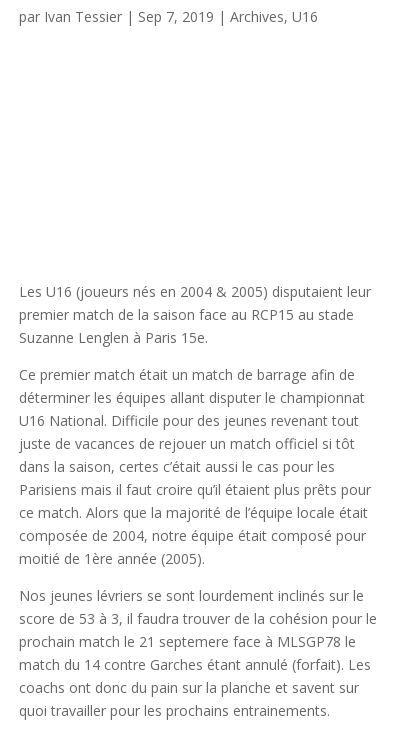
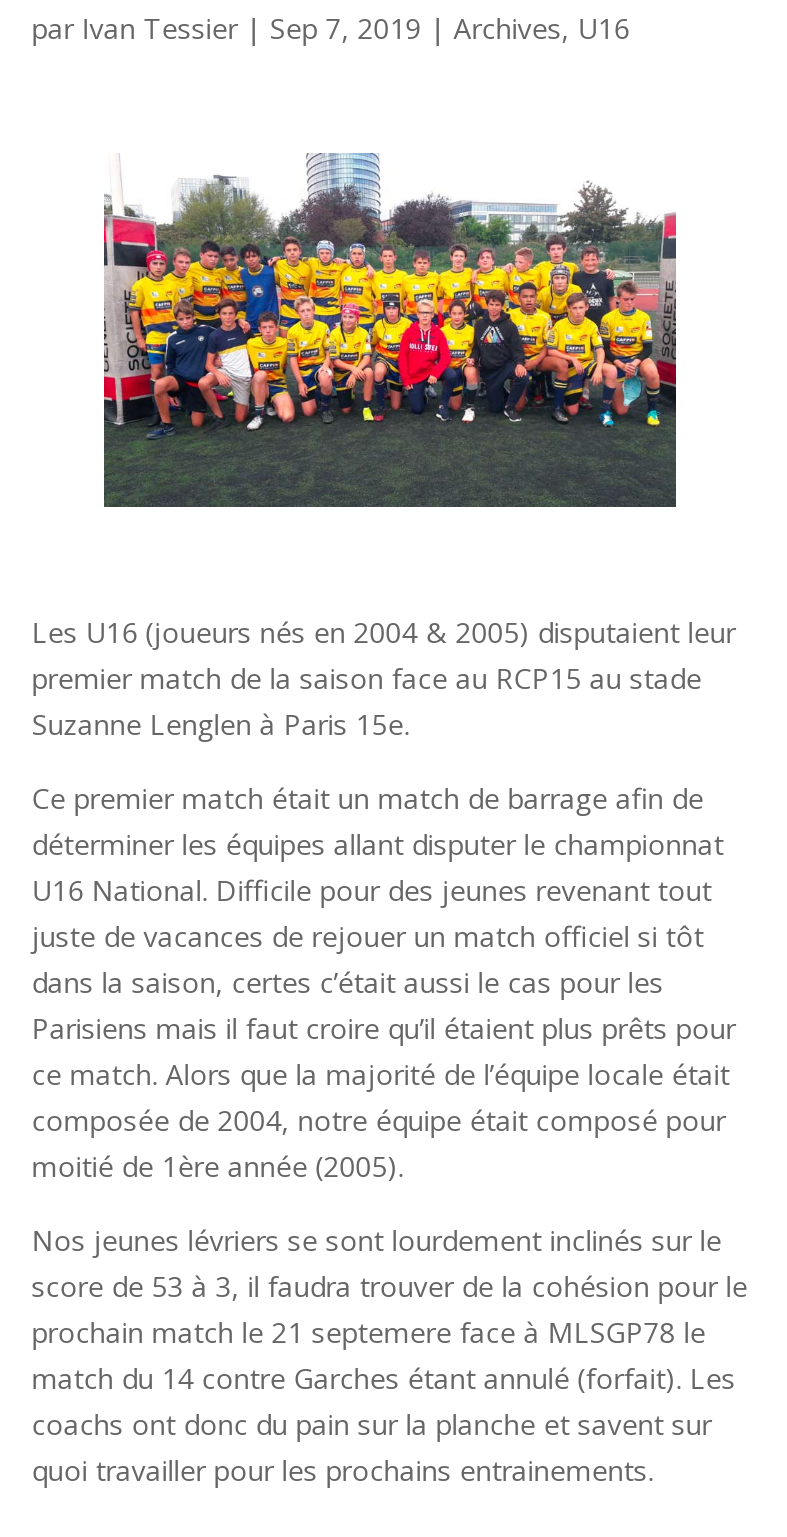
none -> [102,151,678,509] [image]

